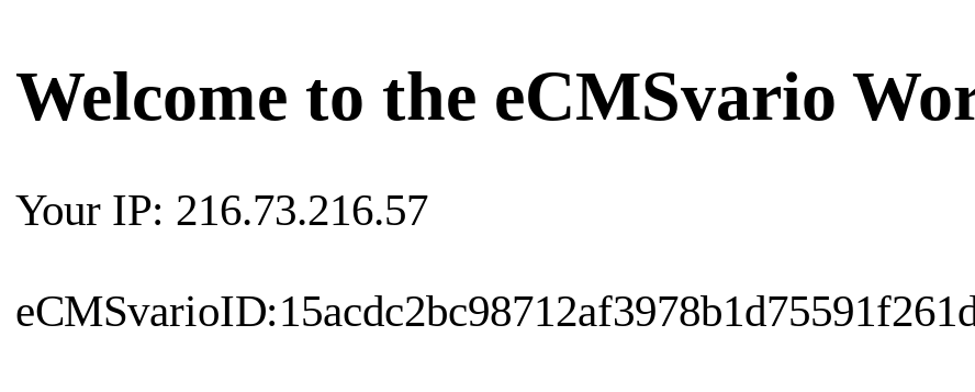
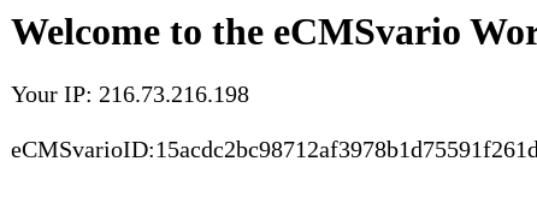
[15,185,428,234] Your IP: 216.73.216.57 -> [11,80,249,107] Your IP: 216.73.216.198

